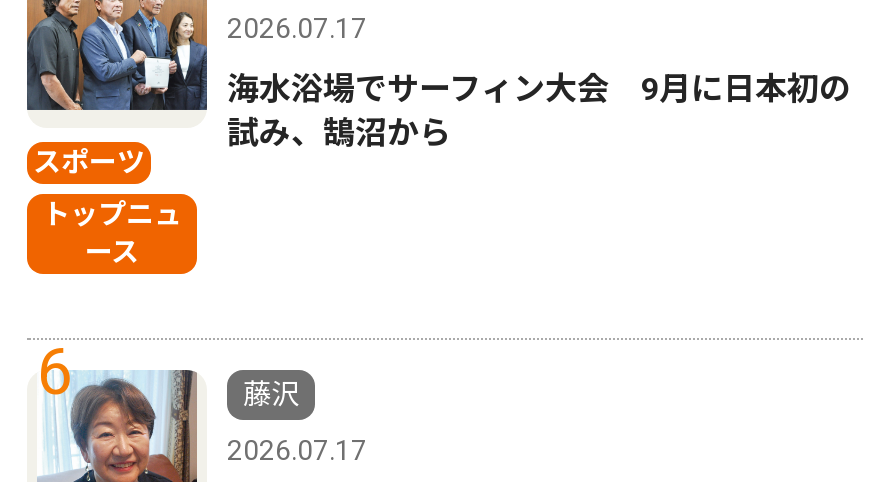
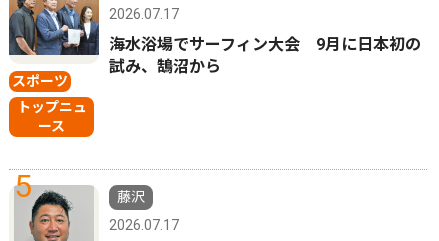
[37,335,73,411] 6 -> [14,167,32,205] 5

